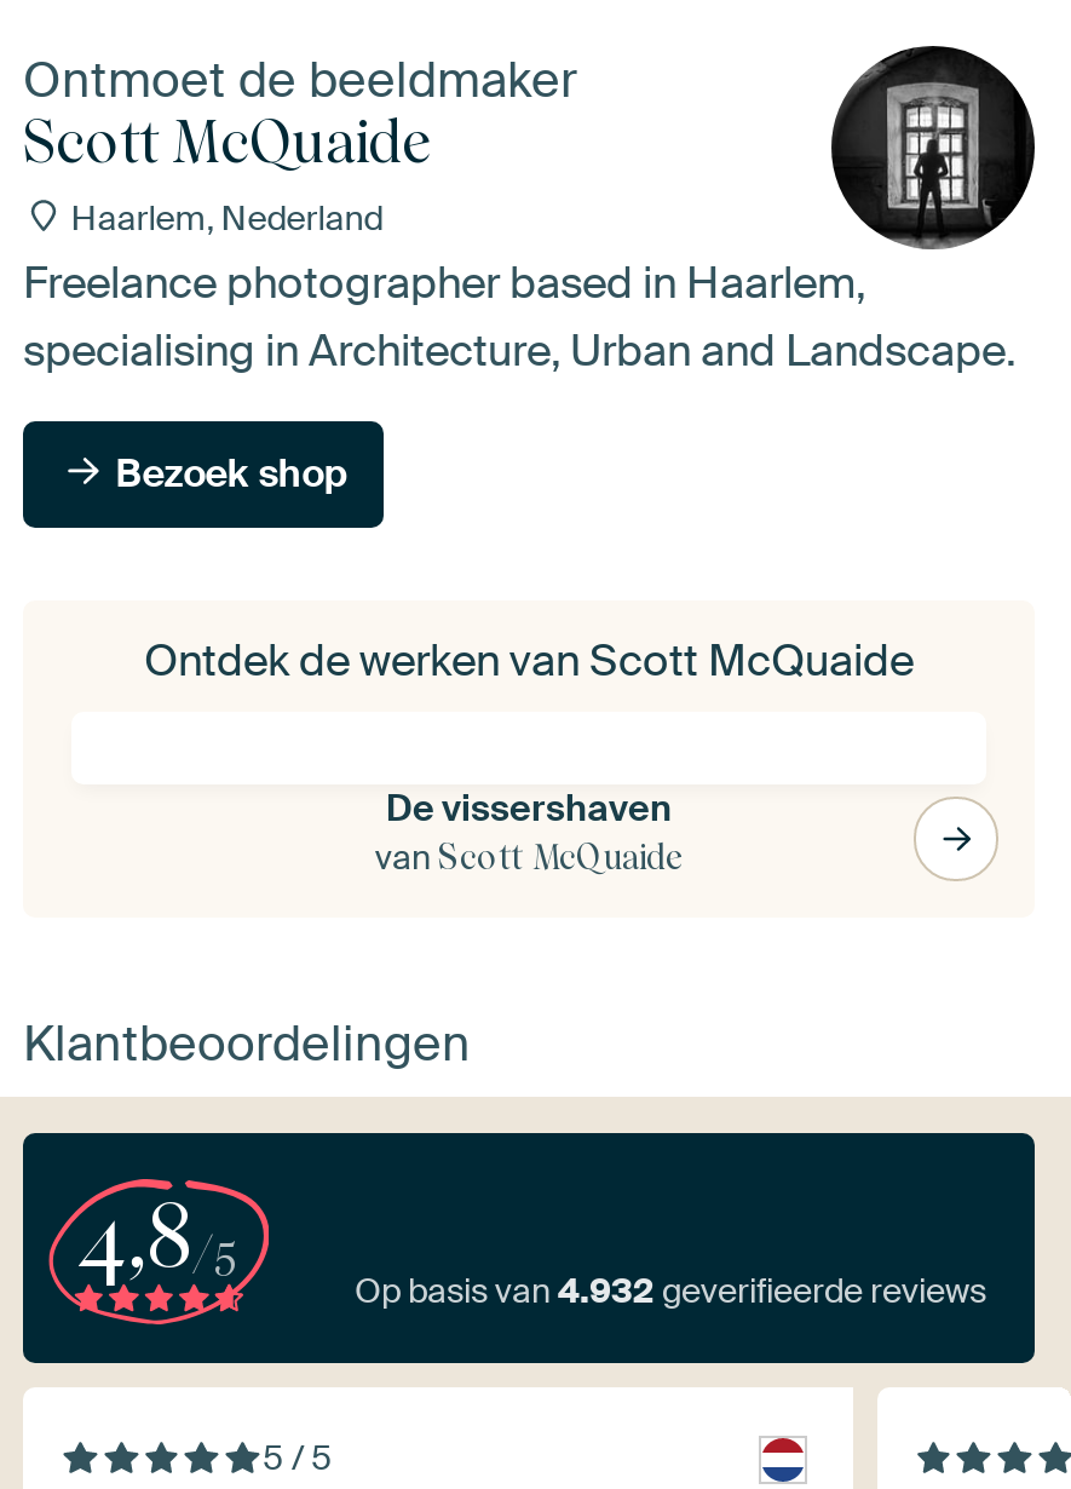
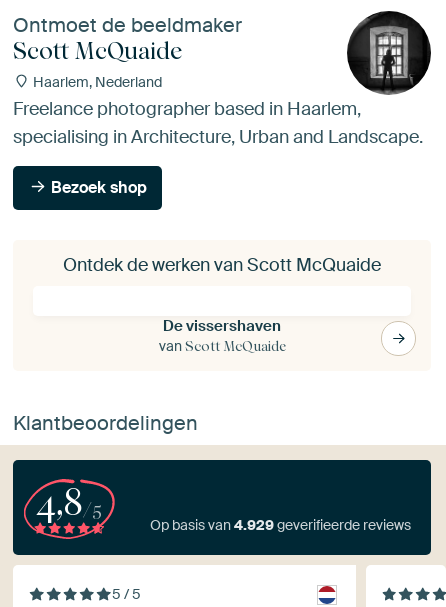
[355,1270,986,1313] Op basis van 4.932 geverifieerde reviews -> [150,516,411,534] Op basis van 4.929 geverifieerde reviews

